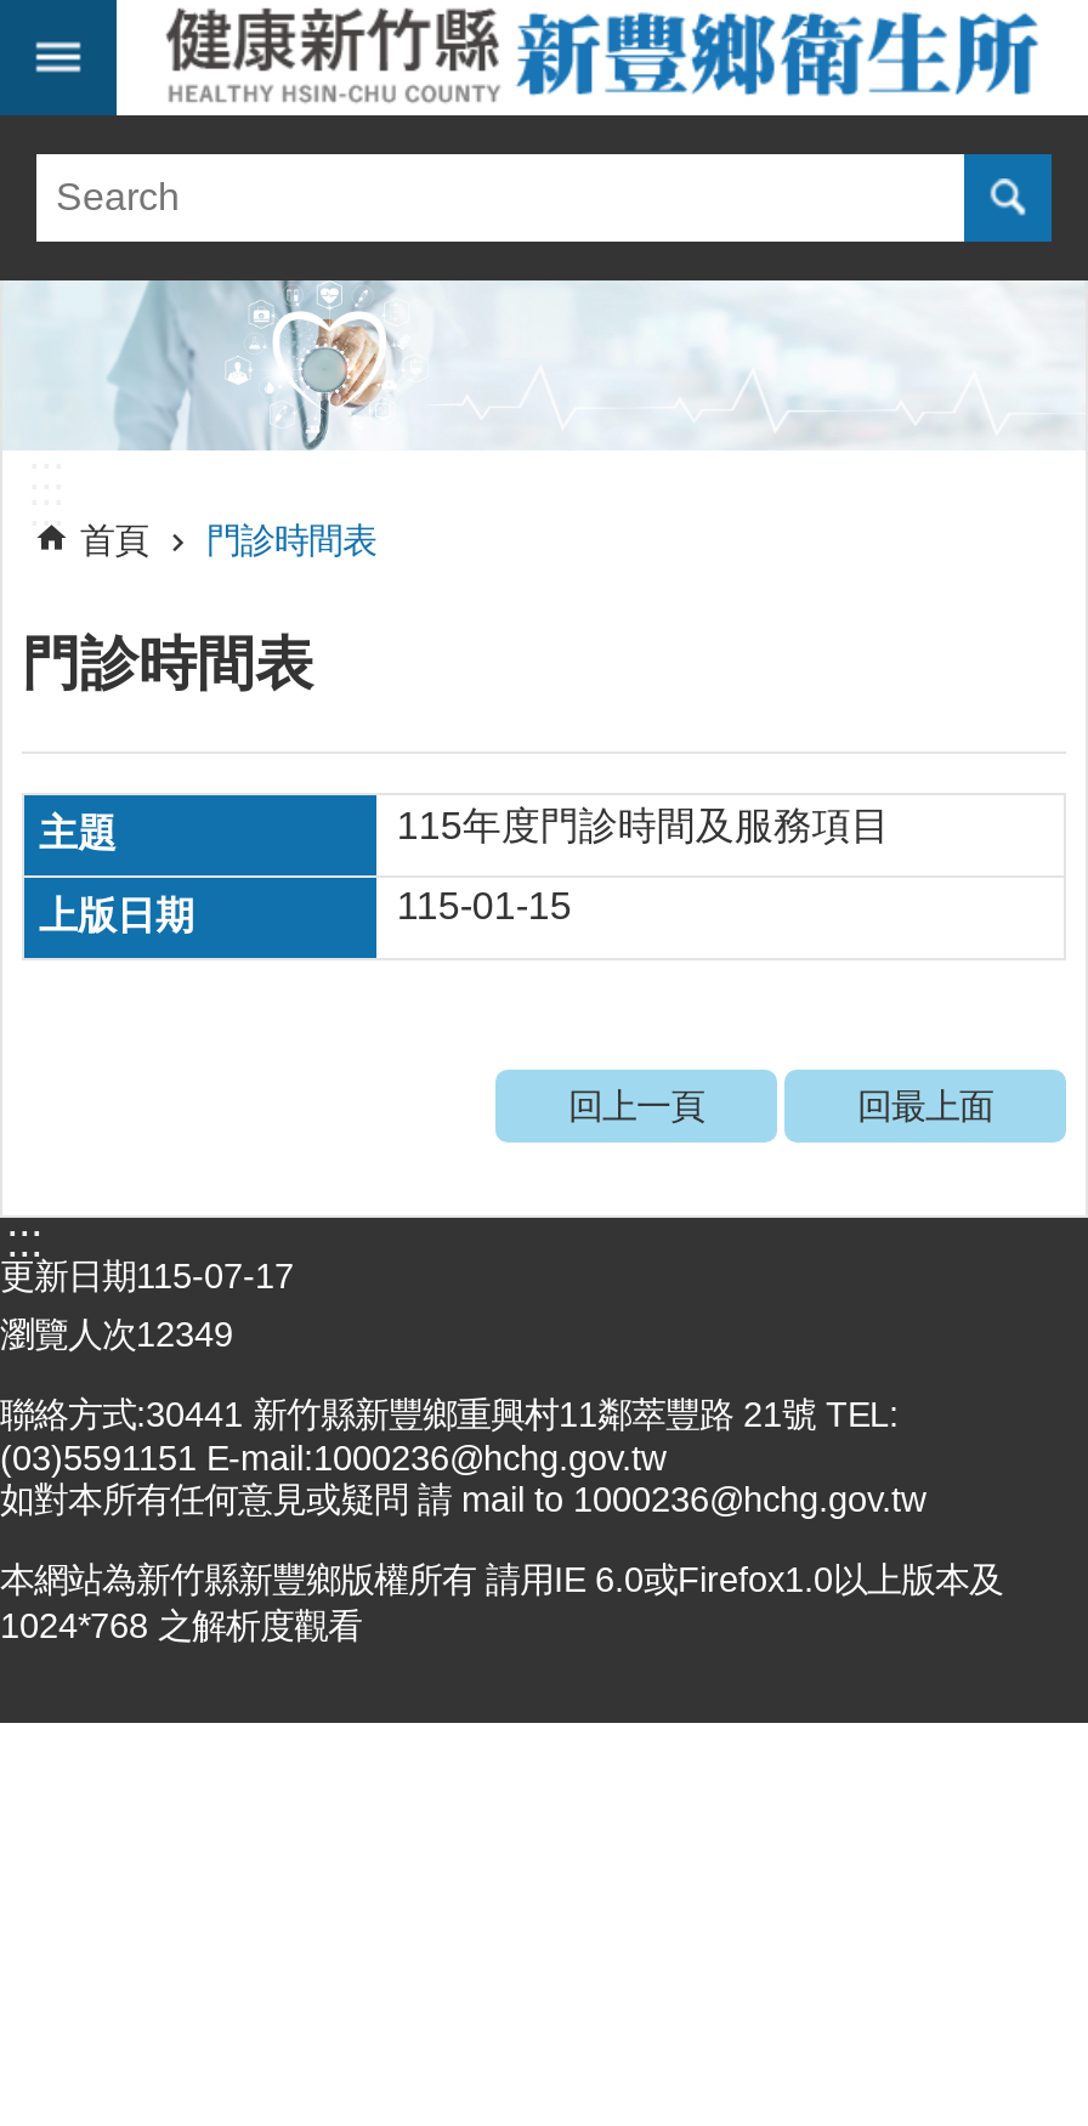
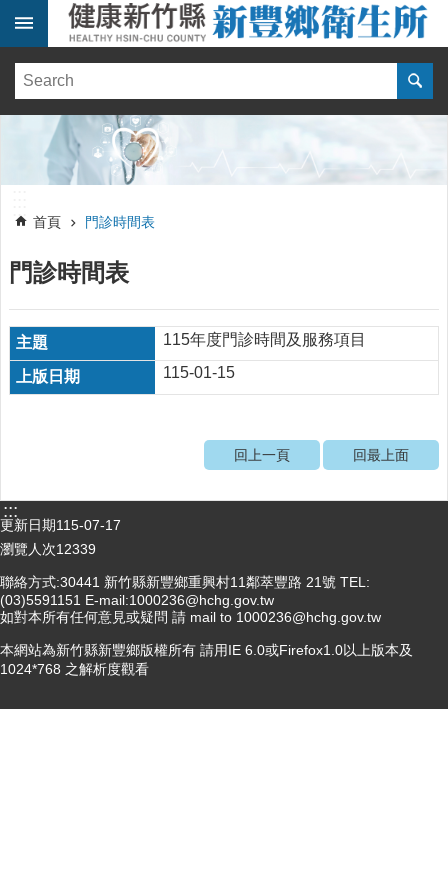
[0,1314,233,1353] 瀏覽人次12349 -> [0,541,96,557] 瀏覽人次12339

